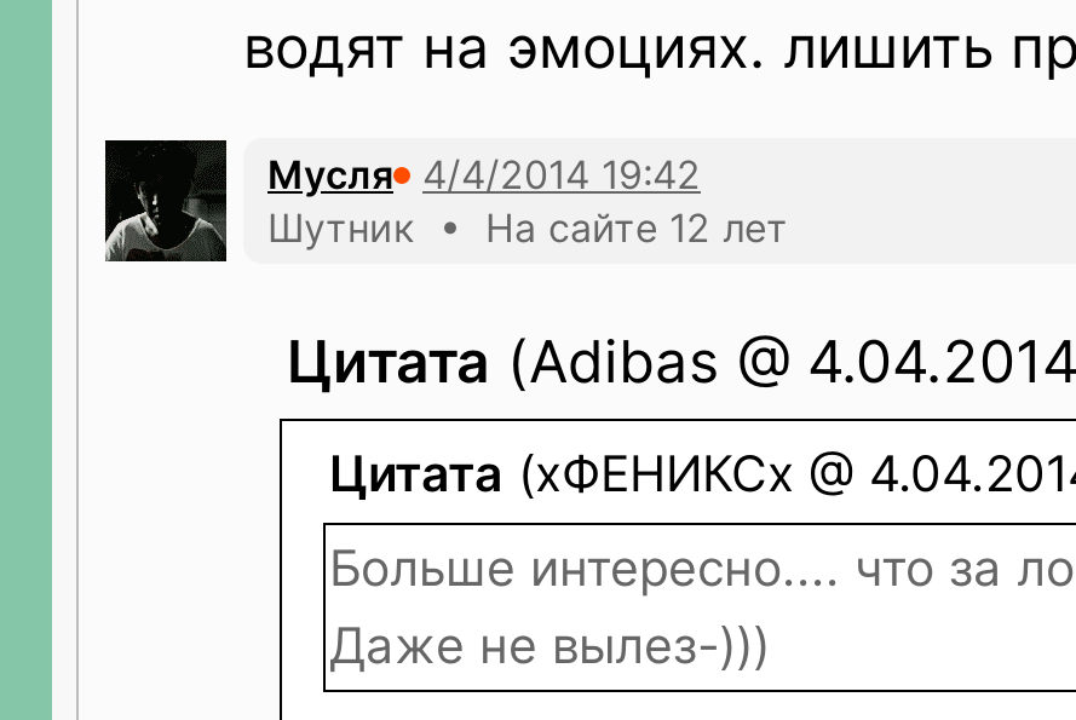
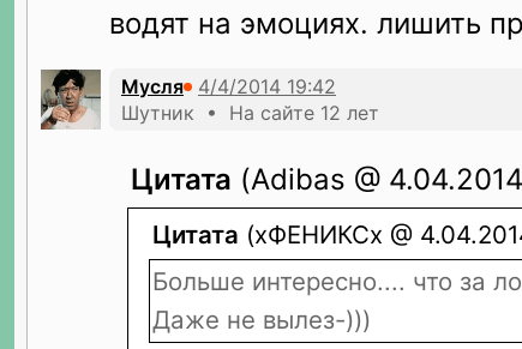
[105,138,229,264] [image] -> [40,68,102,131] [image]

